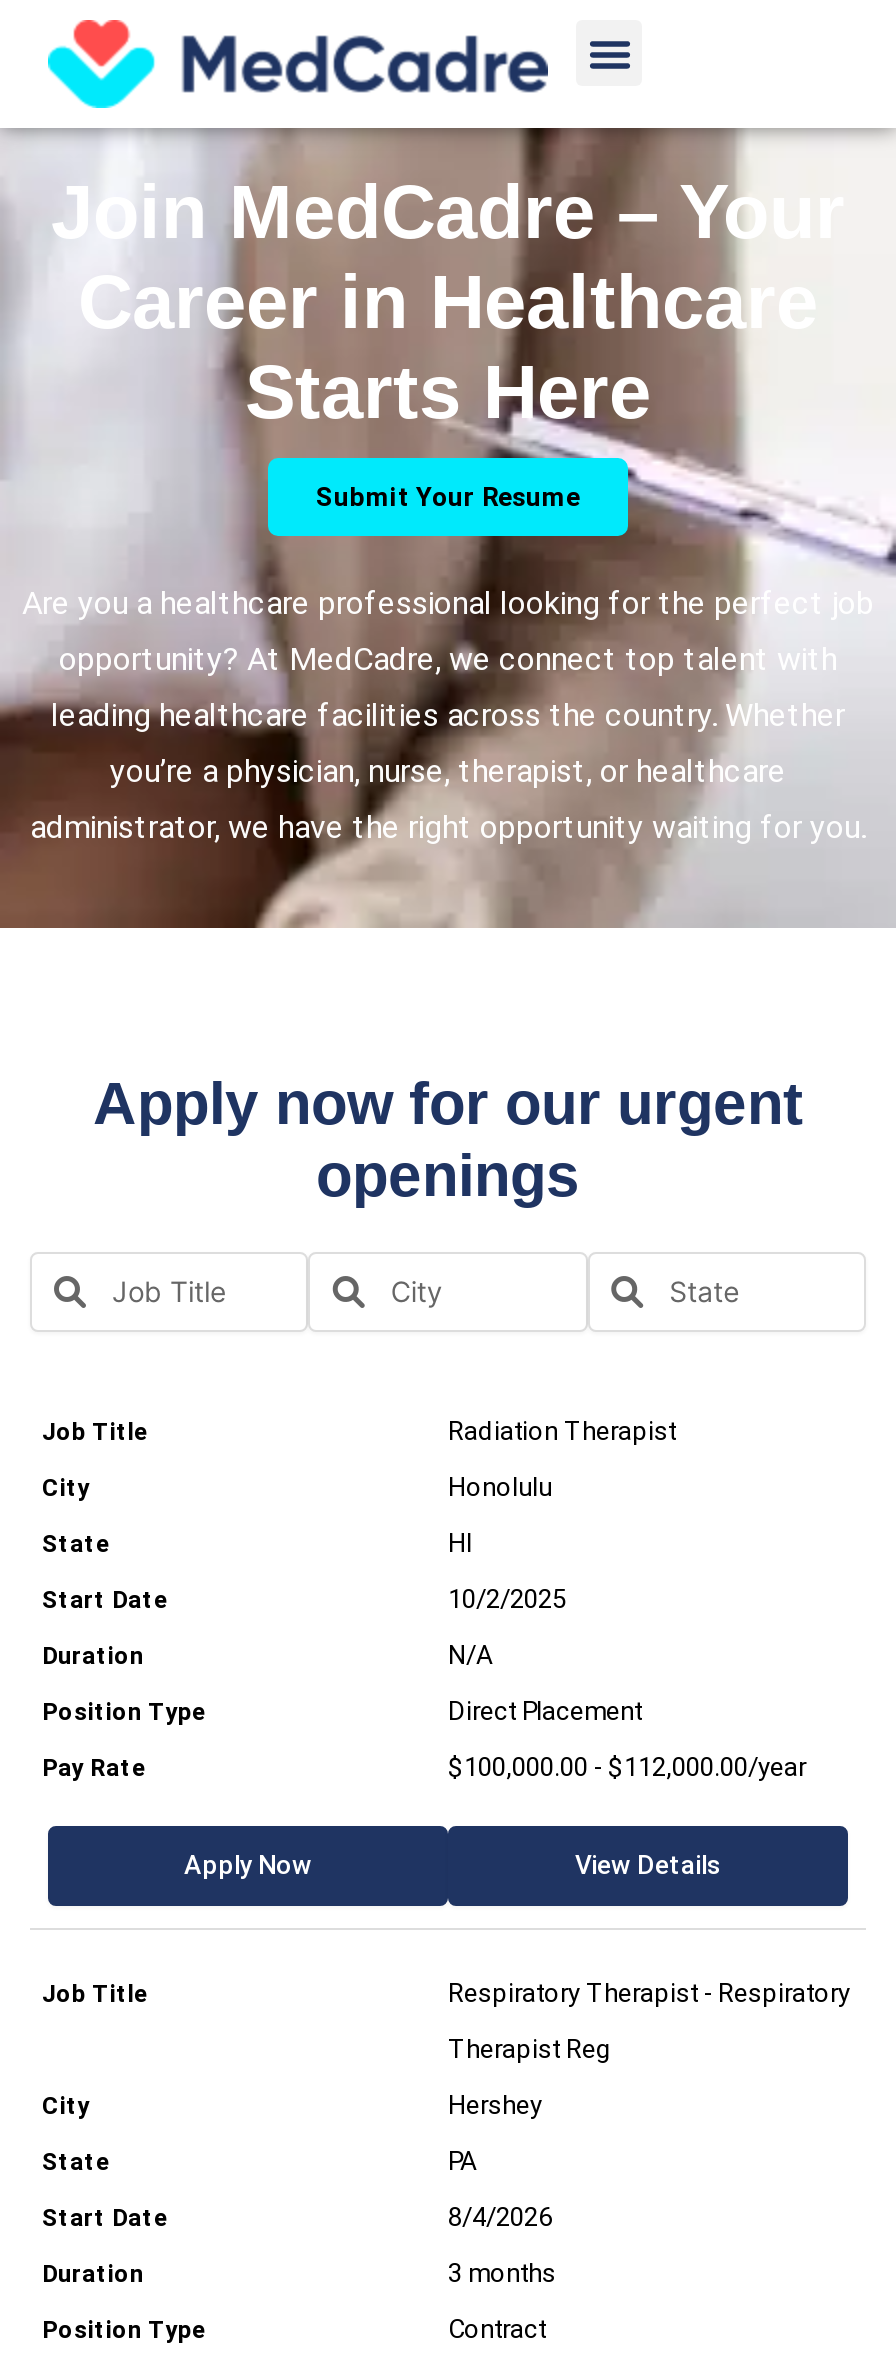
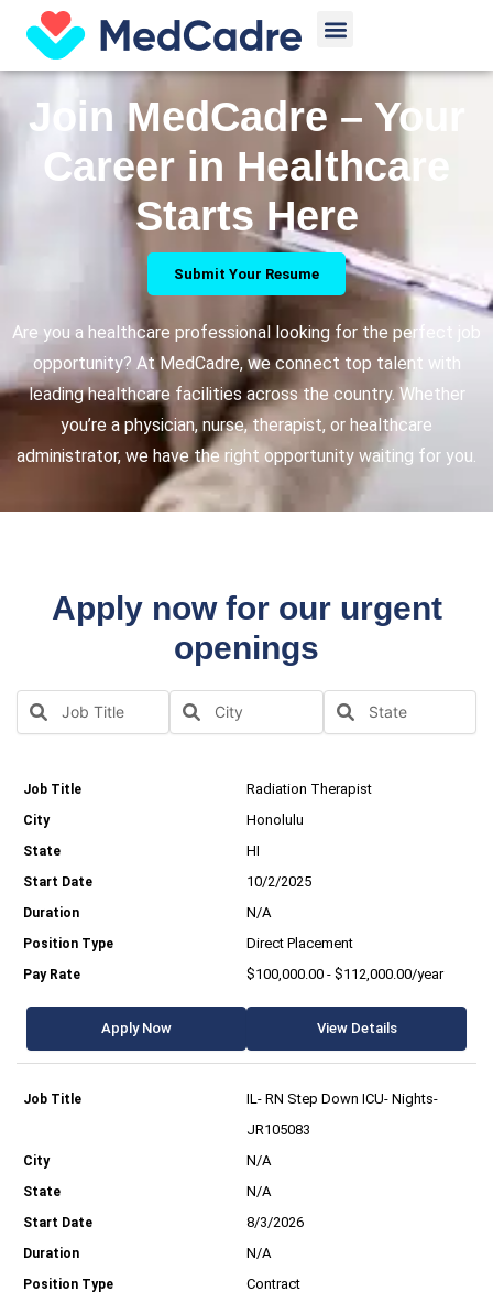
[448,1977,850,2007] Respiratory Therapist - Respiratory -> [246,1090,438,1106] IL- RN Step Down ICU- Nights-
[448,2033,612,2063] Therapist Reg -> [246,1121,310,1137] JR105083
[448,2089,542,2119] Hershey -> [246,1152,271,1168] N/A
[448,2145,476,2175] PA -> [246,1182,271,1199] N/A
[448,2201,552,2231] 8/4/2026 -> [246,1213,304,1230] 8/3/2026
[448,2257,556,2287] 3 months -> [246,1244,271,1261] N/A

